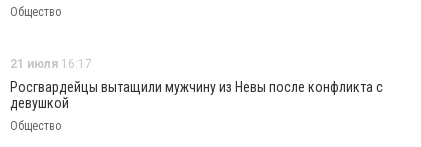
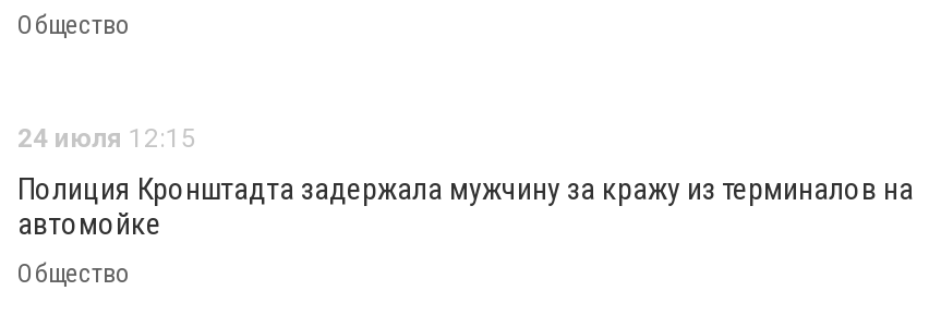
[10,57,92,71] 21 июля 16:17 -> [17,123,196,154] 24 июля 12:15
[10,79,383,111] Росгвардейцы вытащили мужчину из Невы после конфликта с | девушкой -> [17,171,914,241] Полиция Кронштадта задержала мужчину за кражу из терминалов на | автомойке

